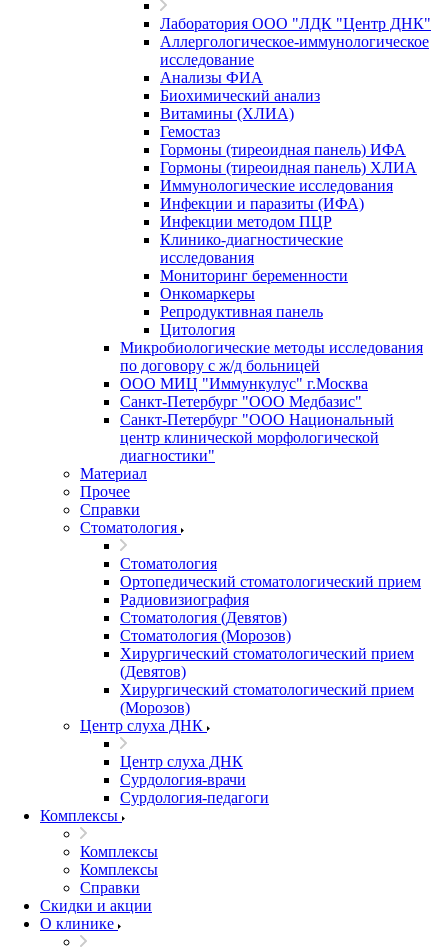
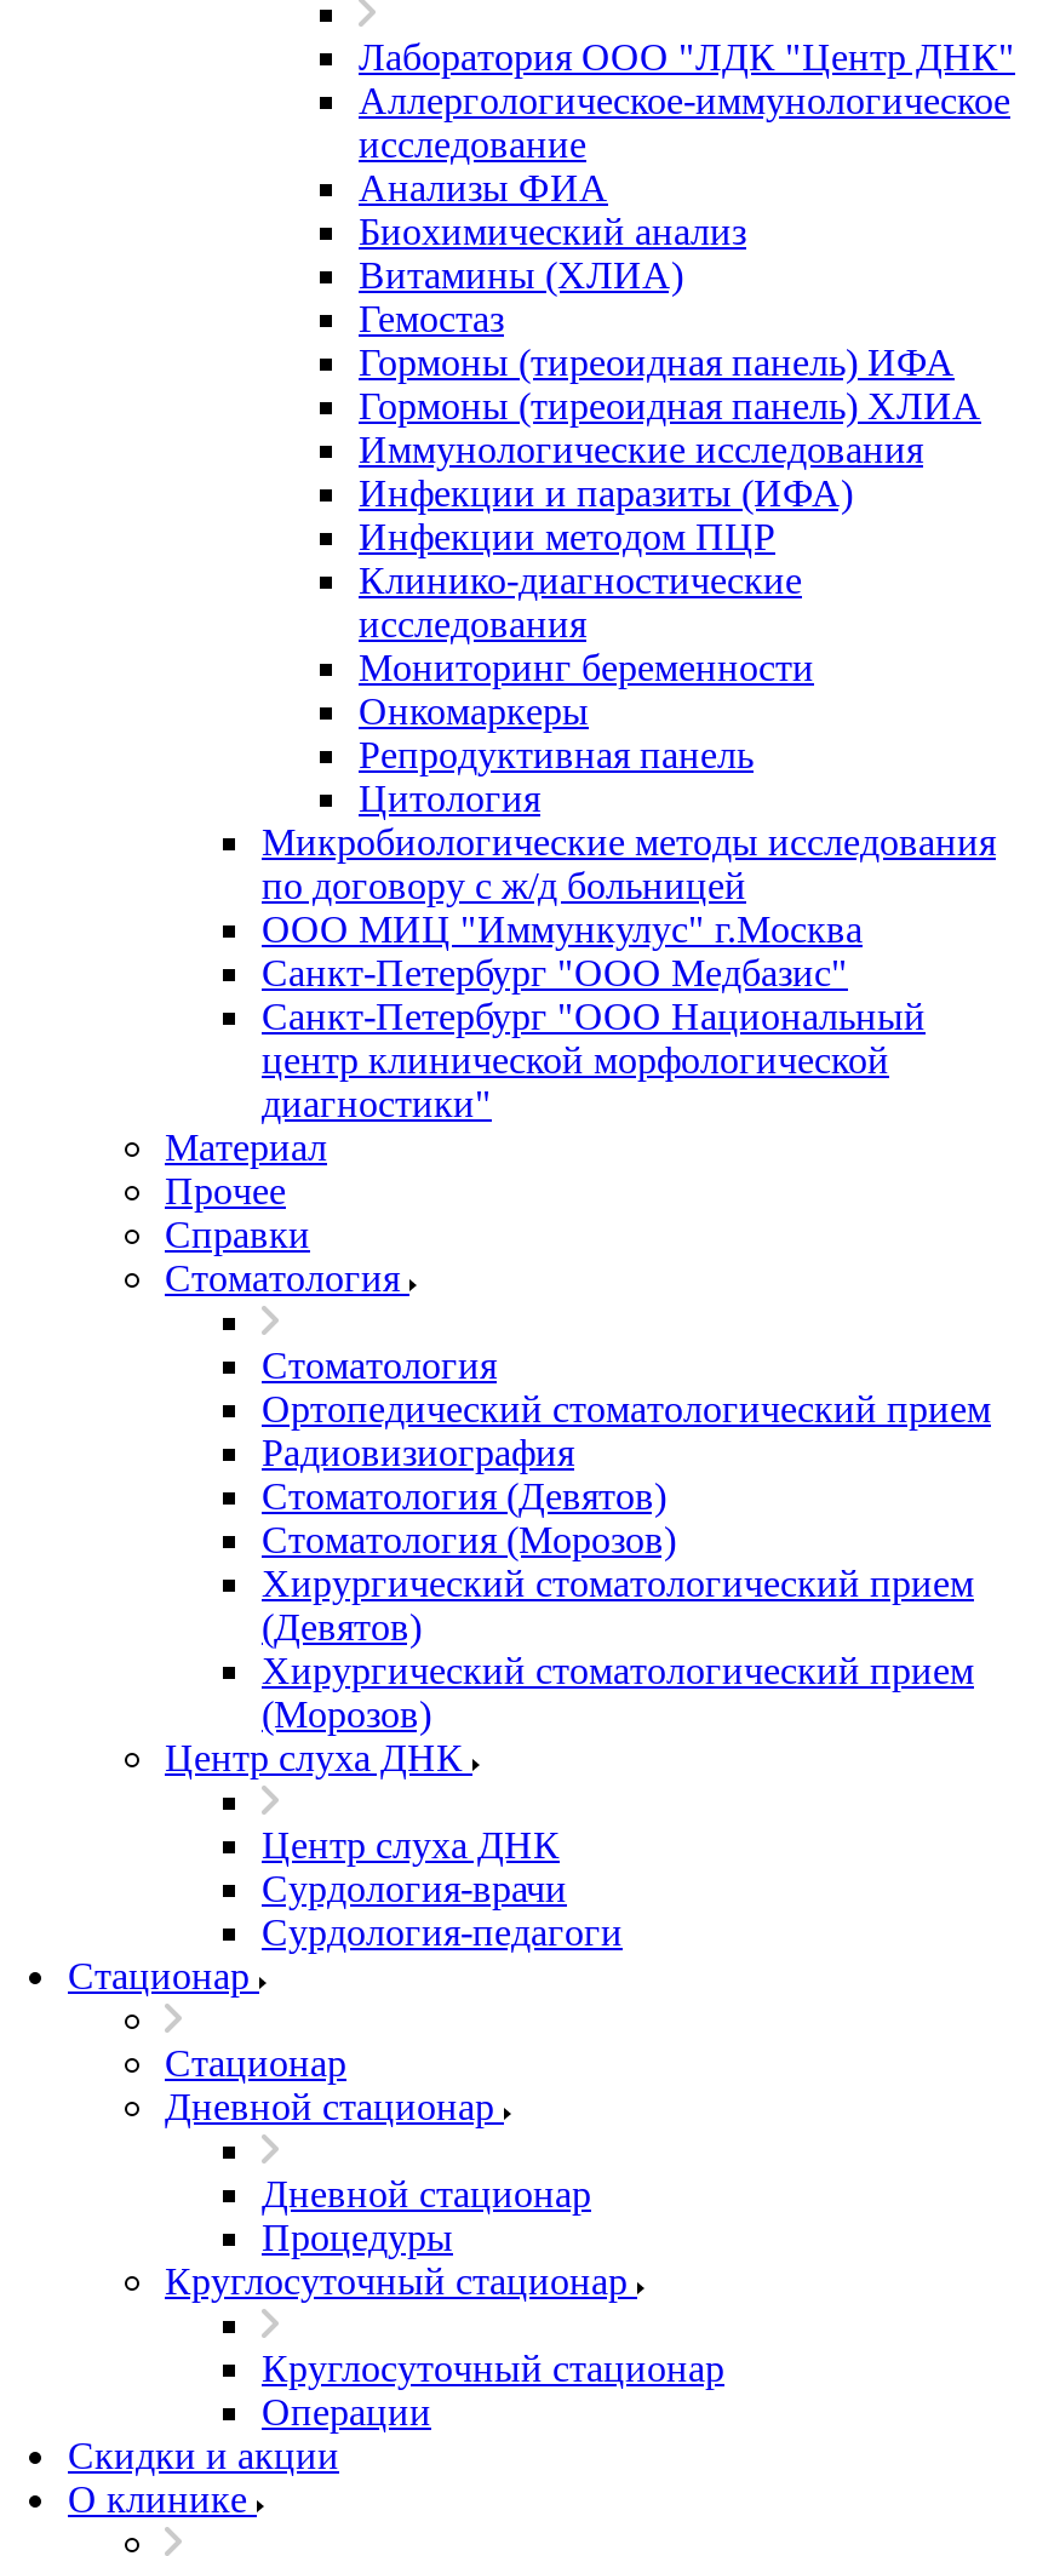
[40,807,158,896] Комплексы | Комплексы | Комплексы | Справки -> [68,1955,724,2432] Стационар | Стационар | Дневной стационар | Дневной стационар | Процедуры | Круглосуточный стационар | Круглосуточный стационар | Операции

